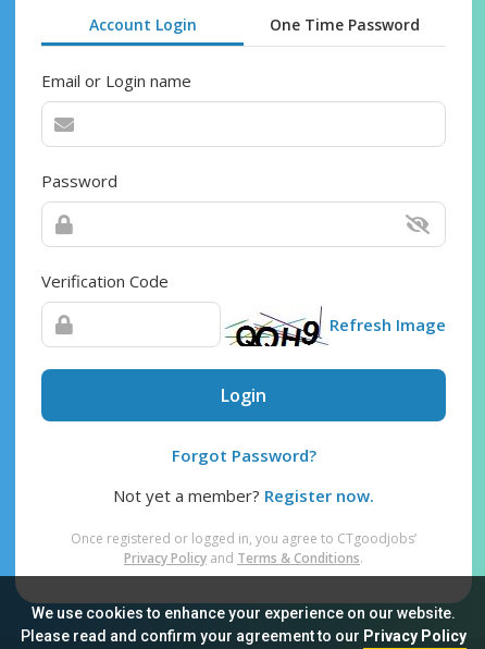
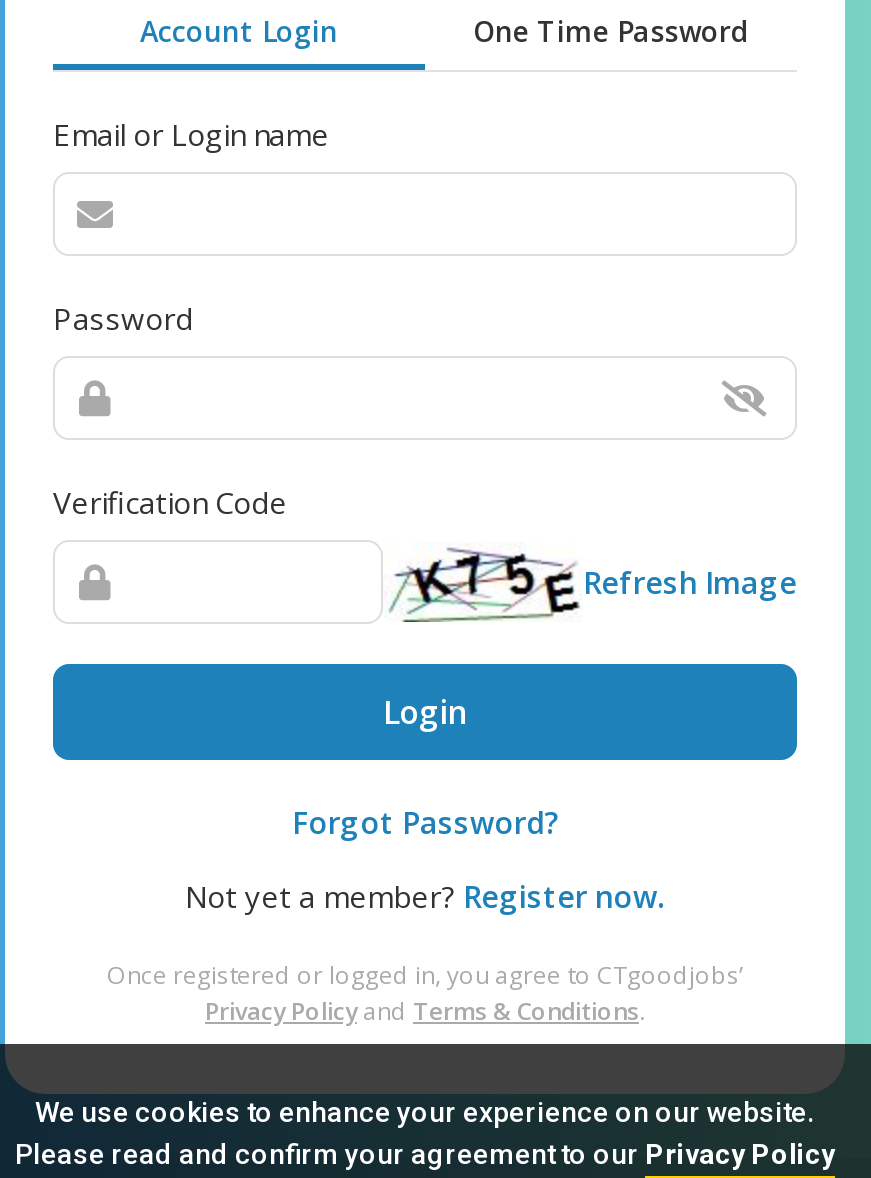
[226,306,328,347] [image] -> [389,546,581,624] [image]

